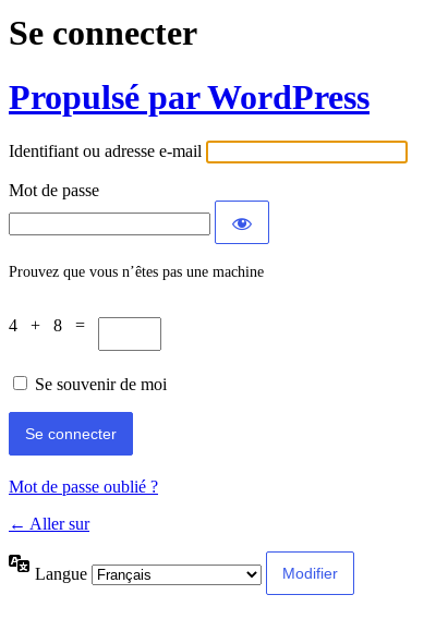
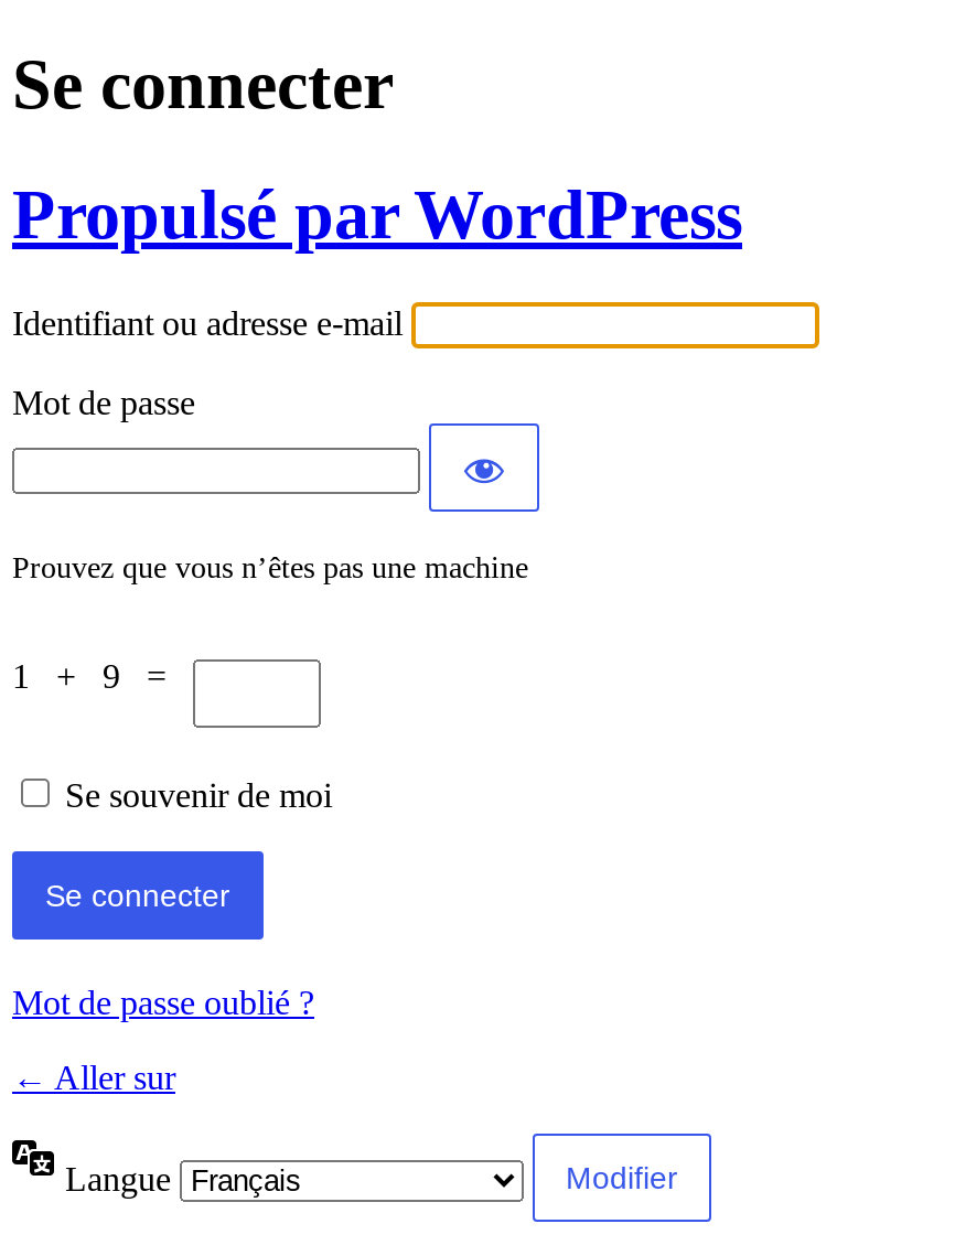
[9,316,98,335] 4 + 8 = -> [12,658,193,695] 1 + 9 =

